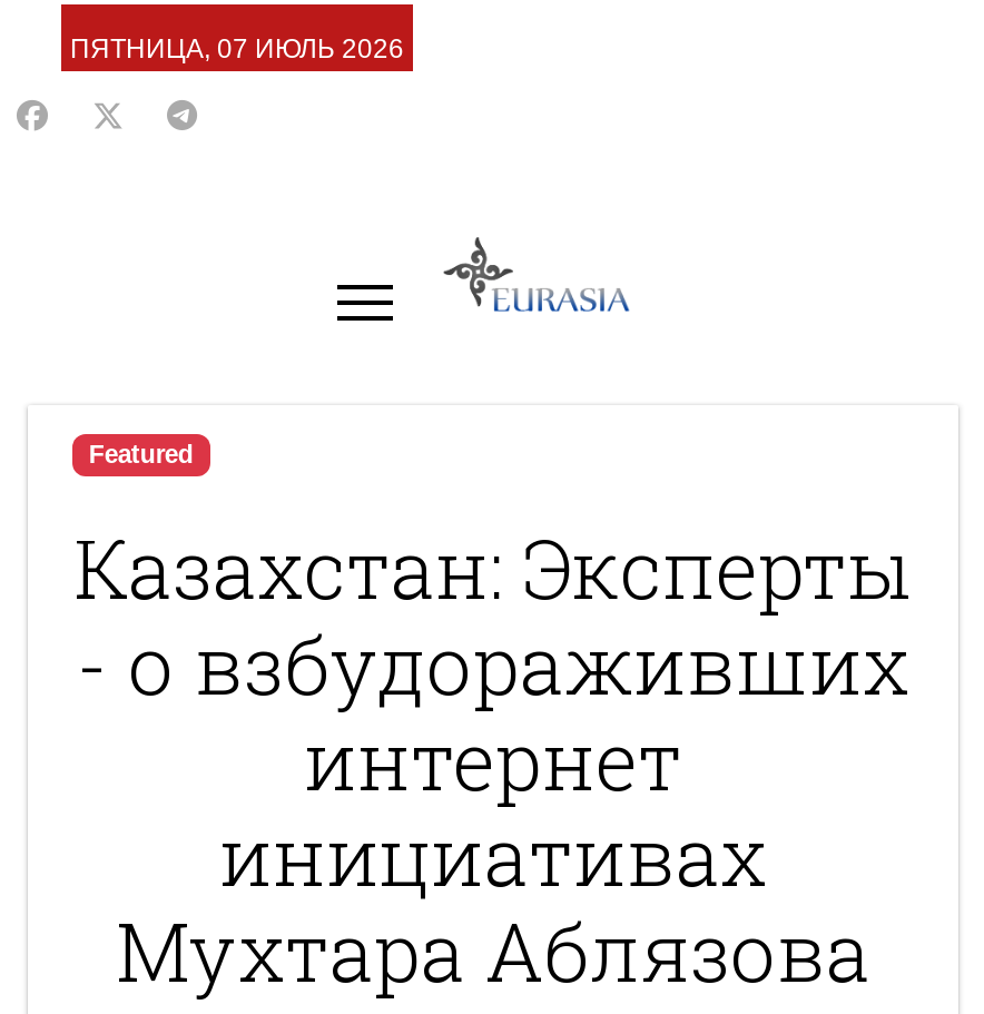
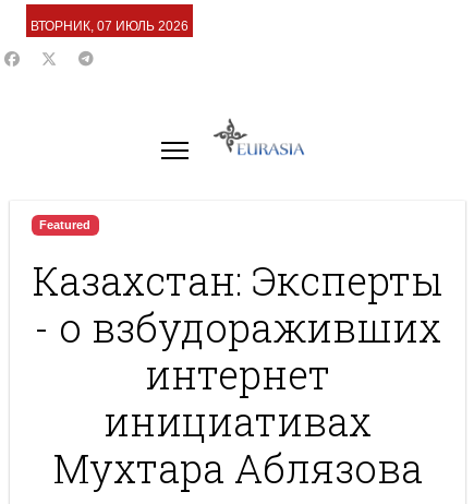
[70,33,404,65] ПЯТНИЦА, 07 ИЮЛЬ 2026 -> [31,19,189,34] ВТОРНИК, 07 ИЮЛЬ 2026

